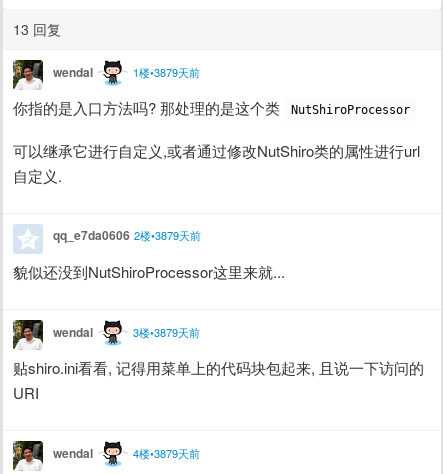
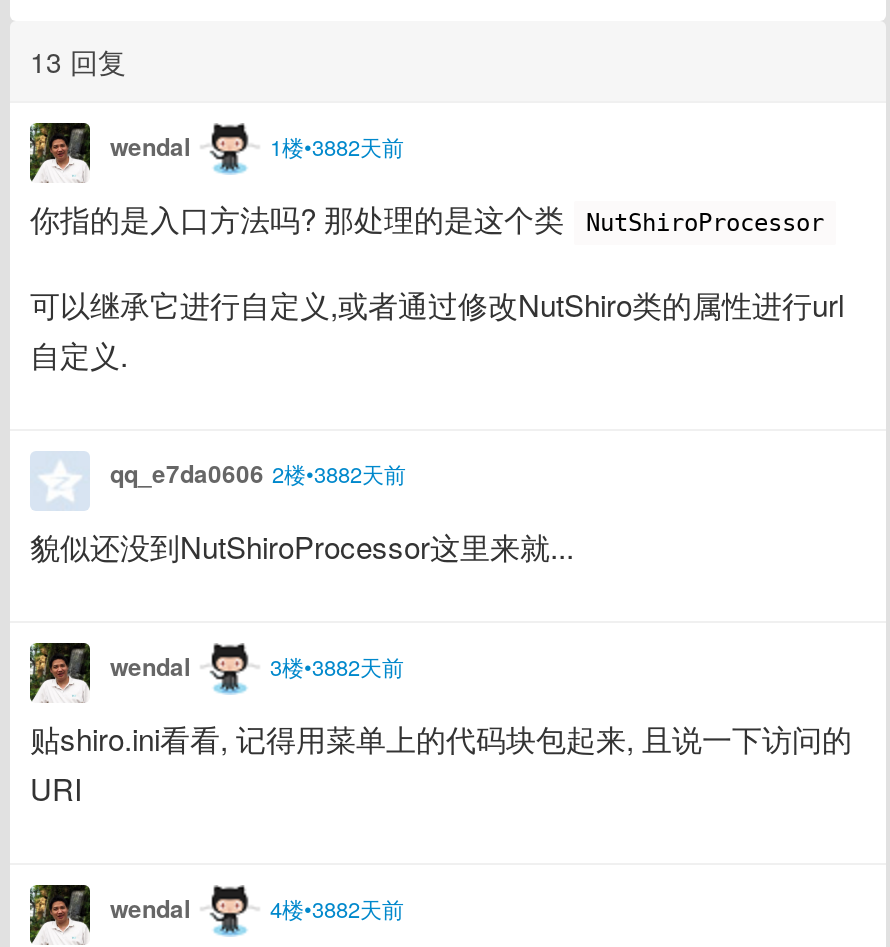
[133,64,200,80] 1楼•3879天前 -> [270,130,404,162] 1楼•3882天前
[53,226,201,244] qq_e7da0606 2楼•3879天前 -> [110,455,406,491] qq_e7da0606 2楼•3882天前
[133,324,200,340] 3楼•3879天前 -> [270,650,404,682] 3楼•3882天前
[133,445,200,461] 4楼•3879天前 -> [270,892,404,924] 4楼•3882天前

